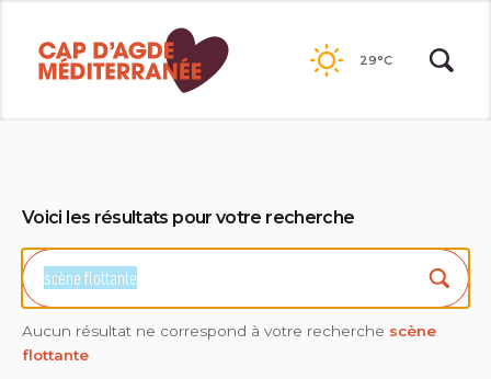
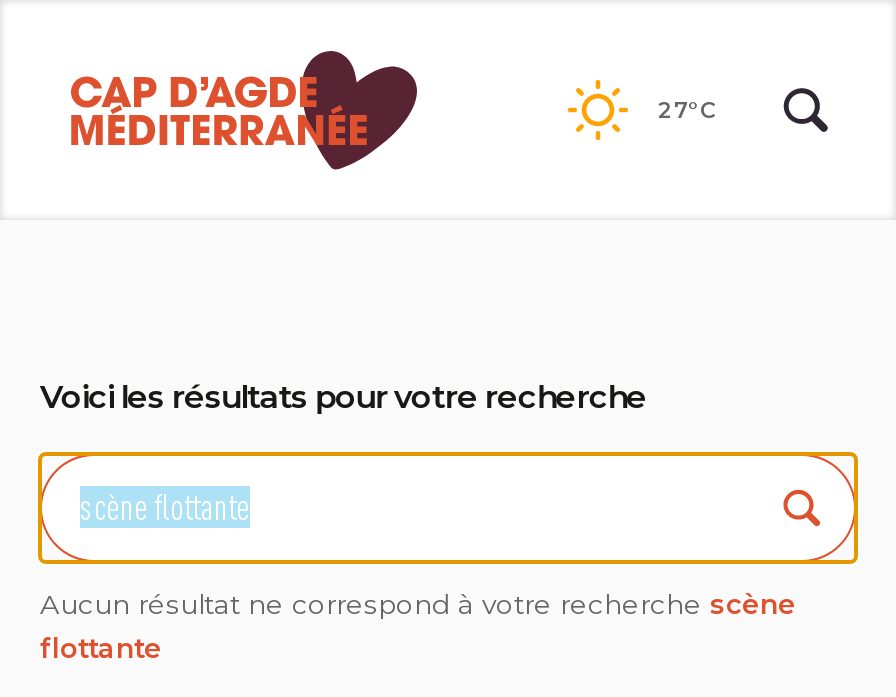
[359,52,392,67] 29°C -> [658,95,716,123] 27°C

